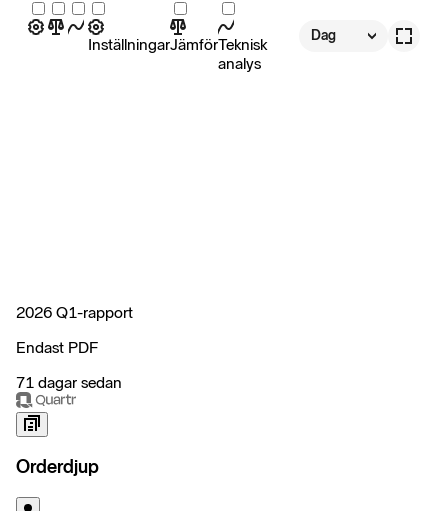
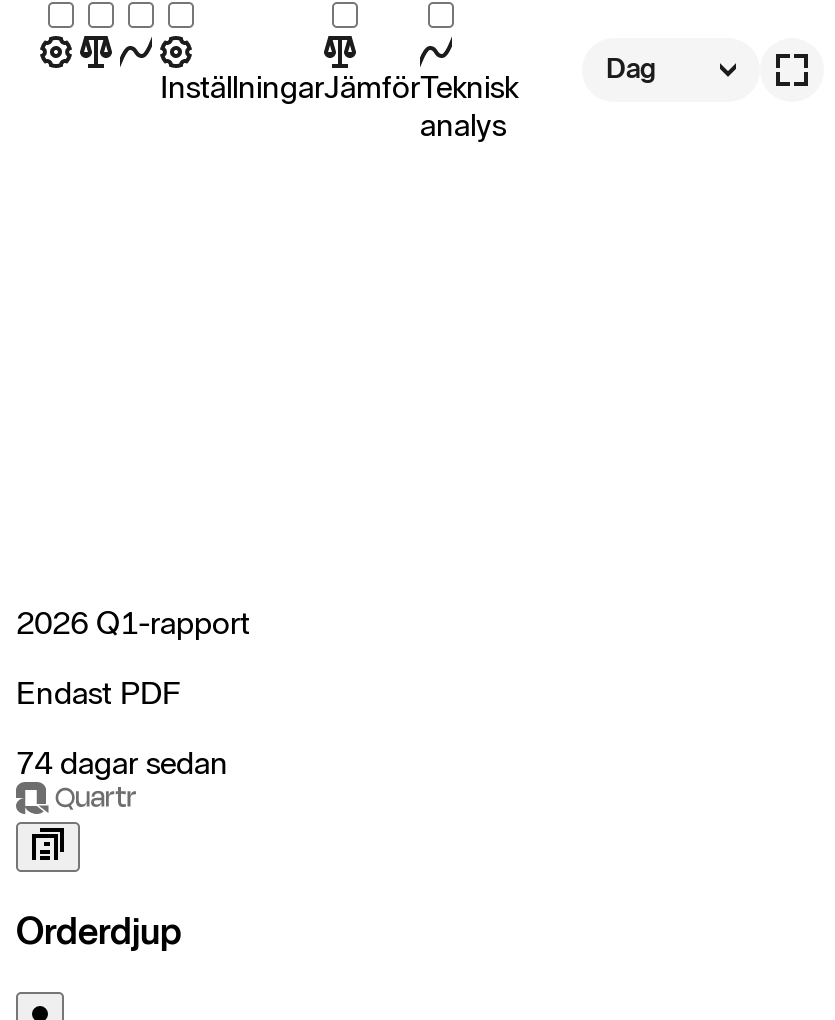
[16,373,122,392] 71 dagar sedan -> [16,744,228,782] 74 dagar sedan

